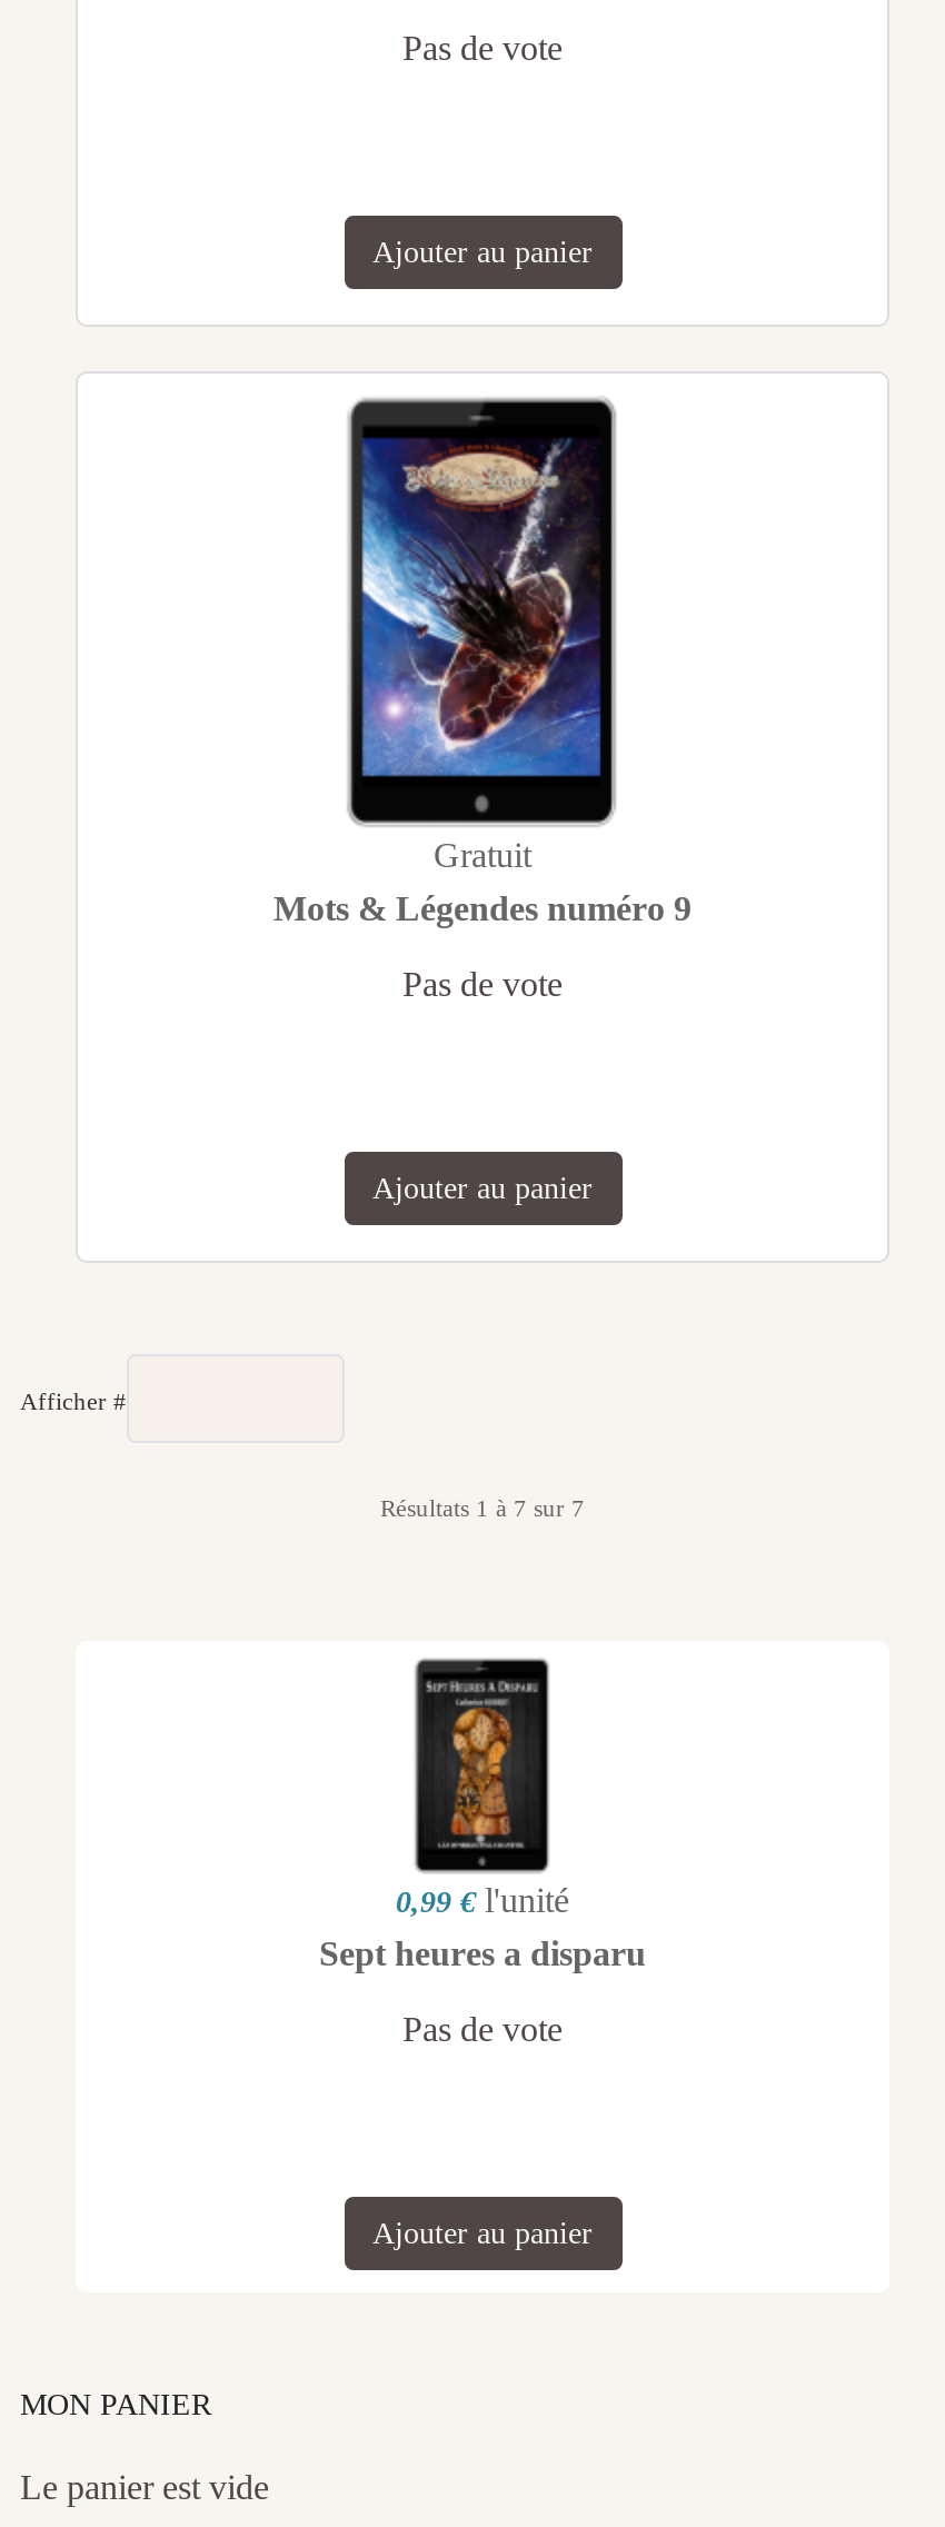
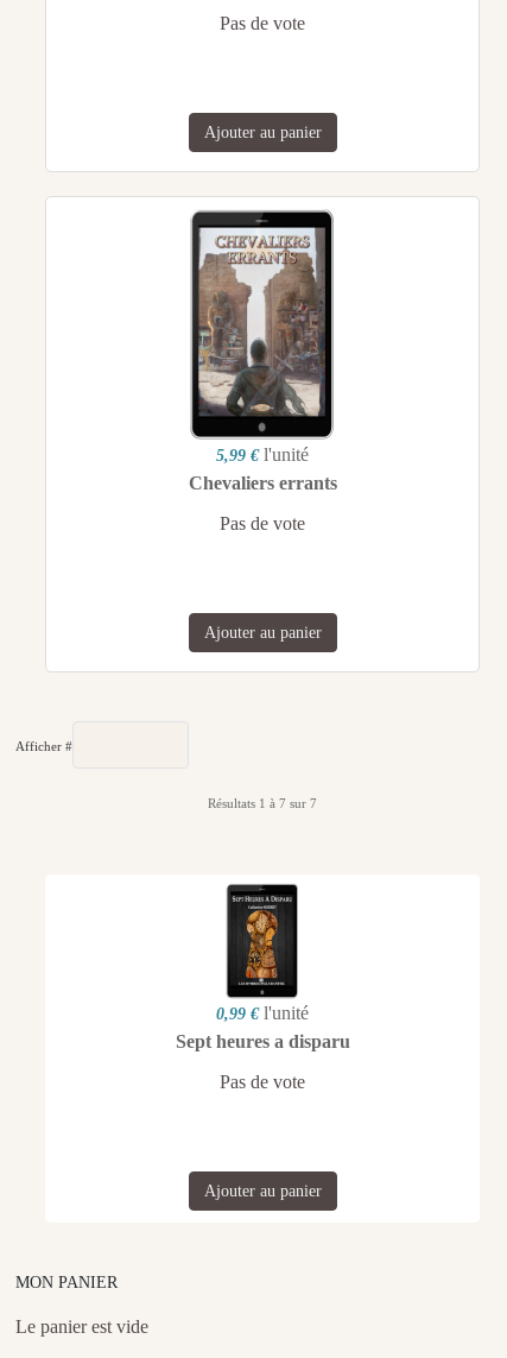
[273,429,692,928] [image] | Gratuit | Mots & Légendes numéro 9 -> [188,226,337,493] [image] | 5,99 € l'unité | Chevaliers errants

